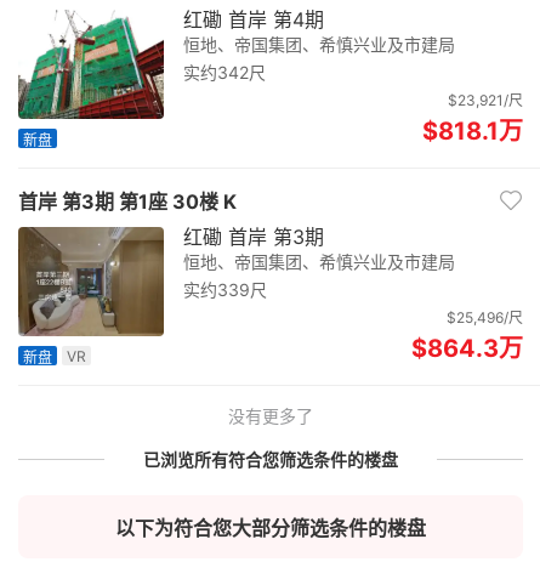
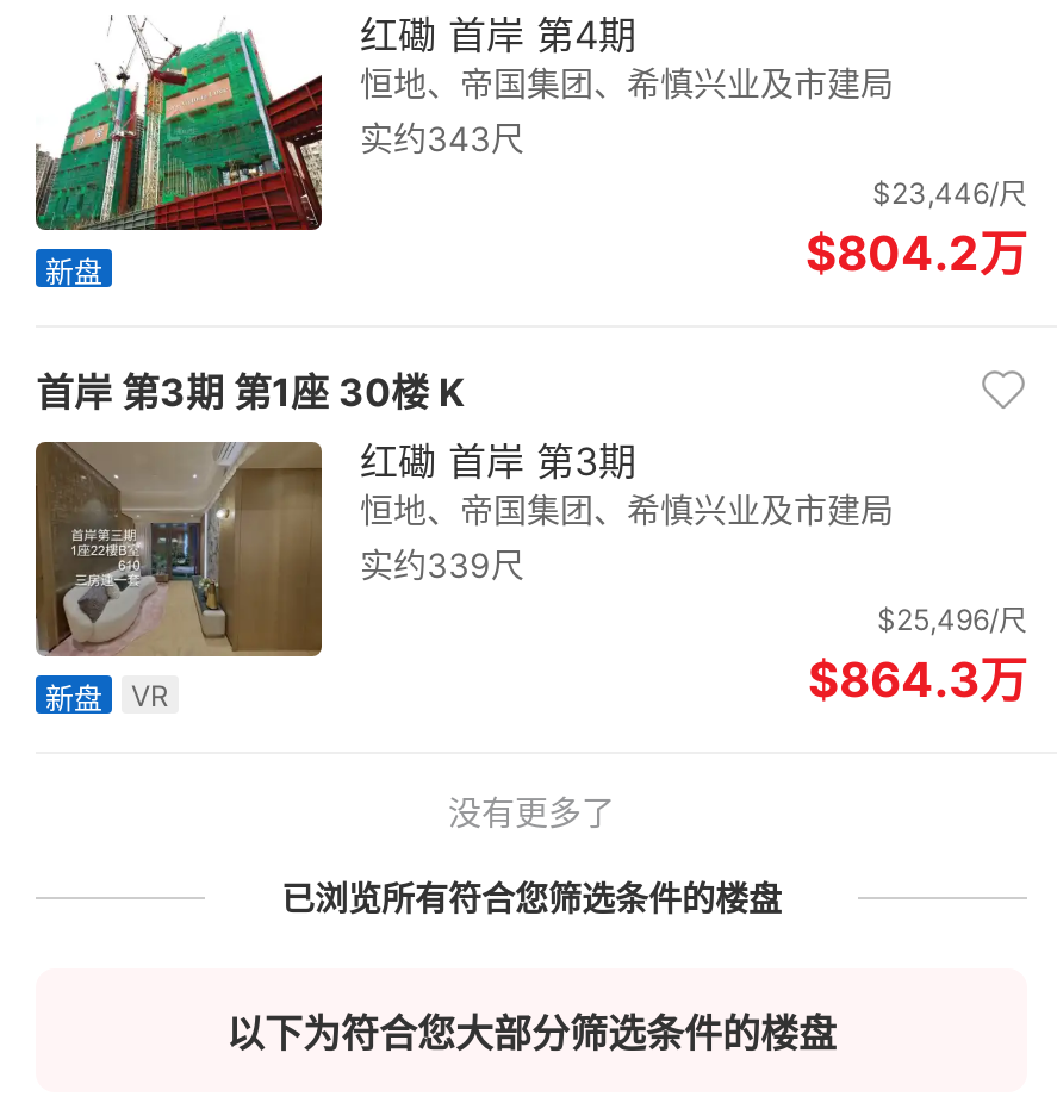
[183,62,266,83] 实约342尺 -> [360,118,524,158] 实约343尺
[448,91,523,109] $23,921/尺 -> [872,175,1027,211] $23,446/尺
[422,117,523,146] $818.1万 -> [806,225,1027,282] $804.2万

